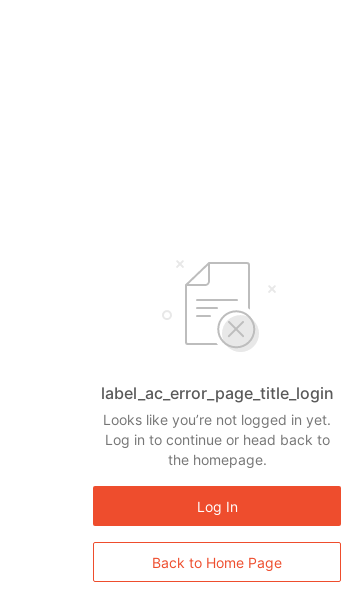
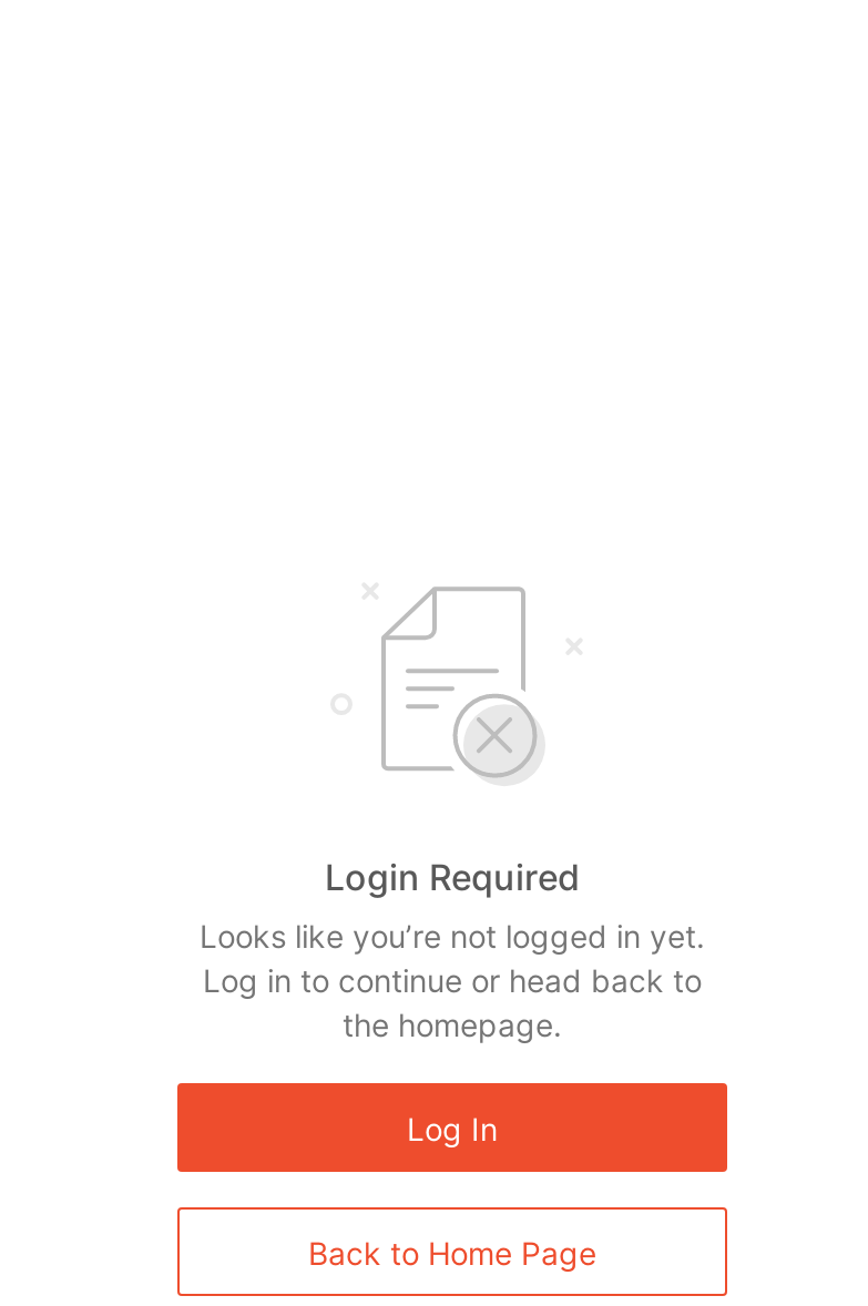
[100,383,333,403] label_ac_error_page_title_login -> [325,855,580,899] Login Required

